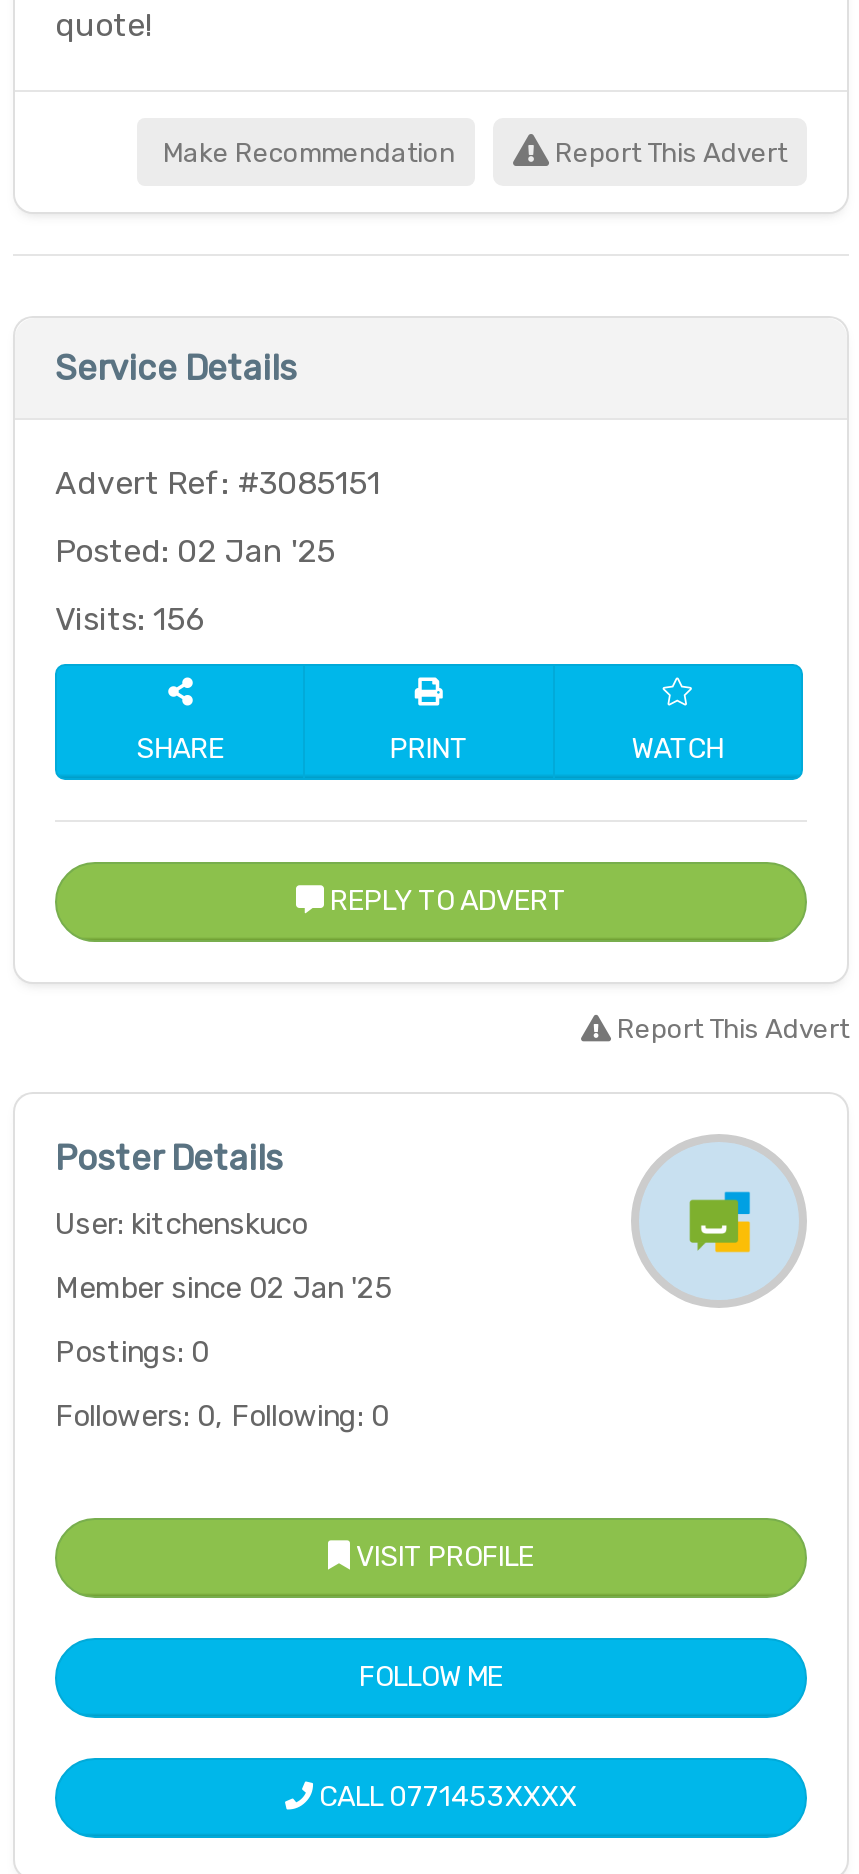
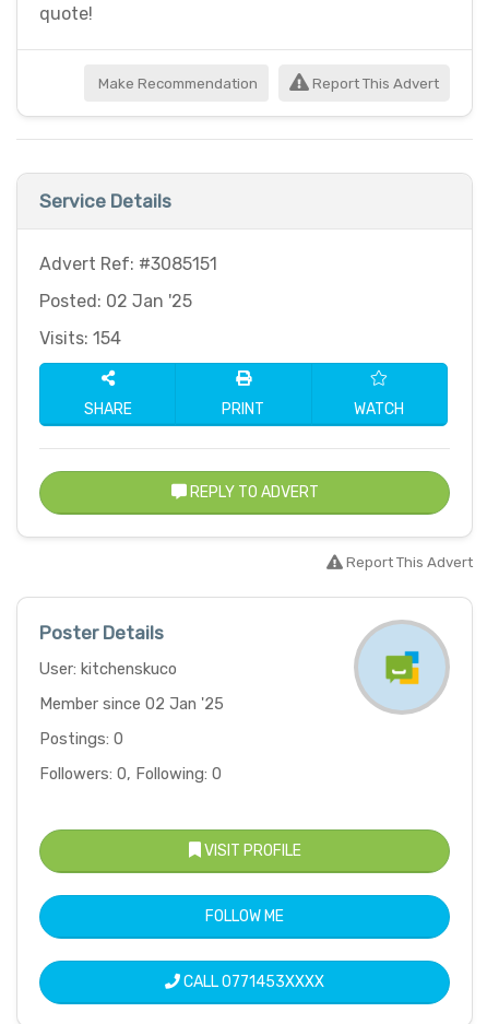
[55,601,205,639] Visits: 156 -> [39,328,121,349] Visits: 154

